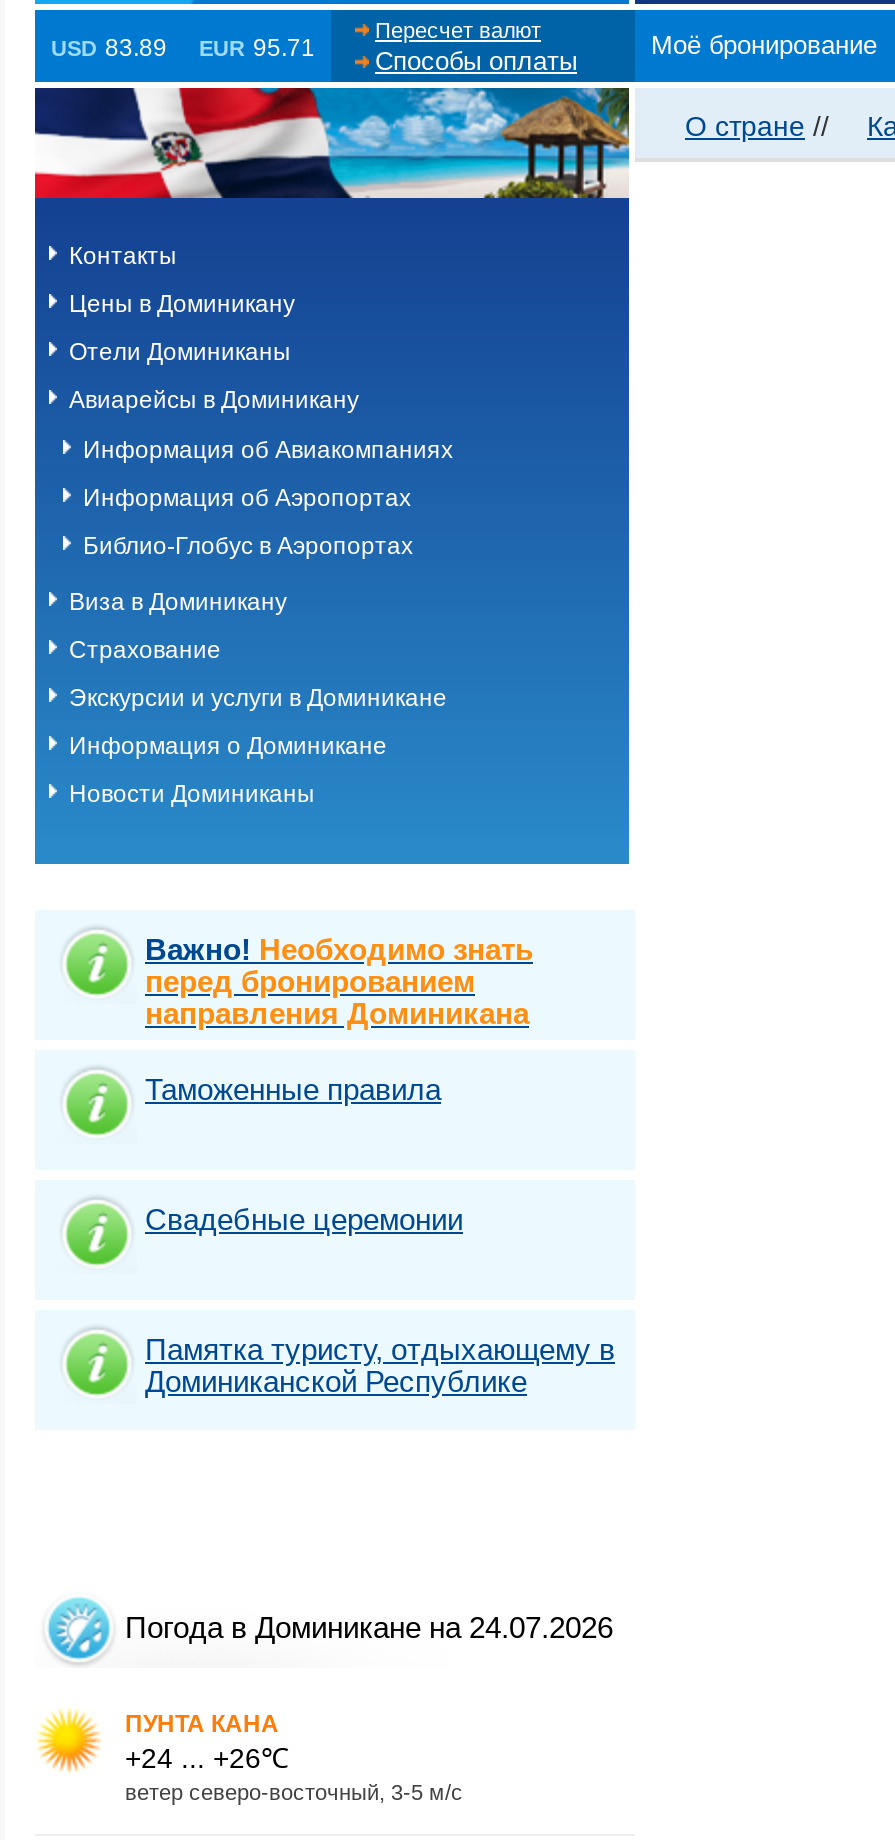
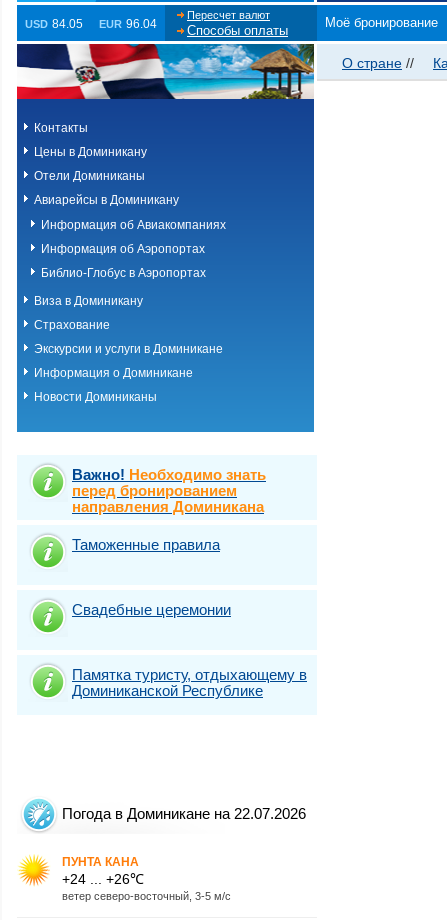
[51,34,167,62] USD 83.89 -> [25,17,83,31] USD 84.05
[199,34,315,62] EUR 95.71 -> [99,17,157,31] EUR 96.04
[125,1610,613,1644] Погода в Доминикане на 24.07.2026 -> [62,805,306,822] Погода в Доминикане на 22.07.2026

